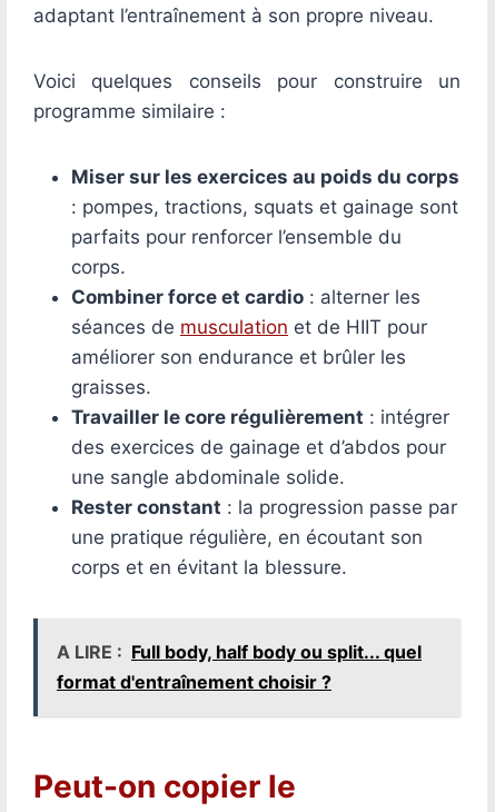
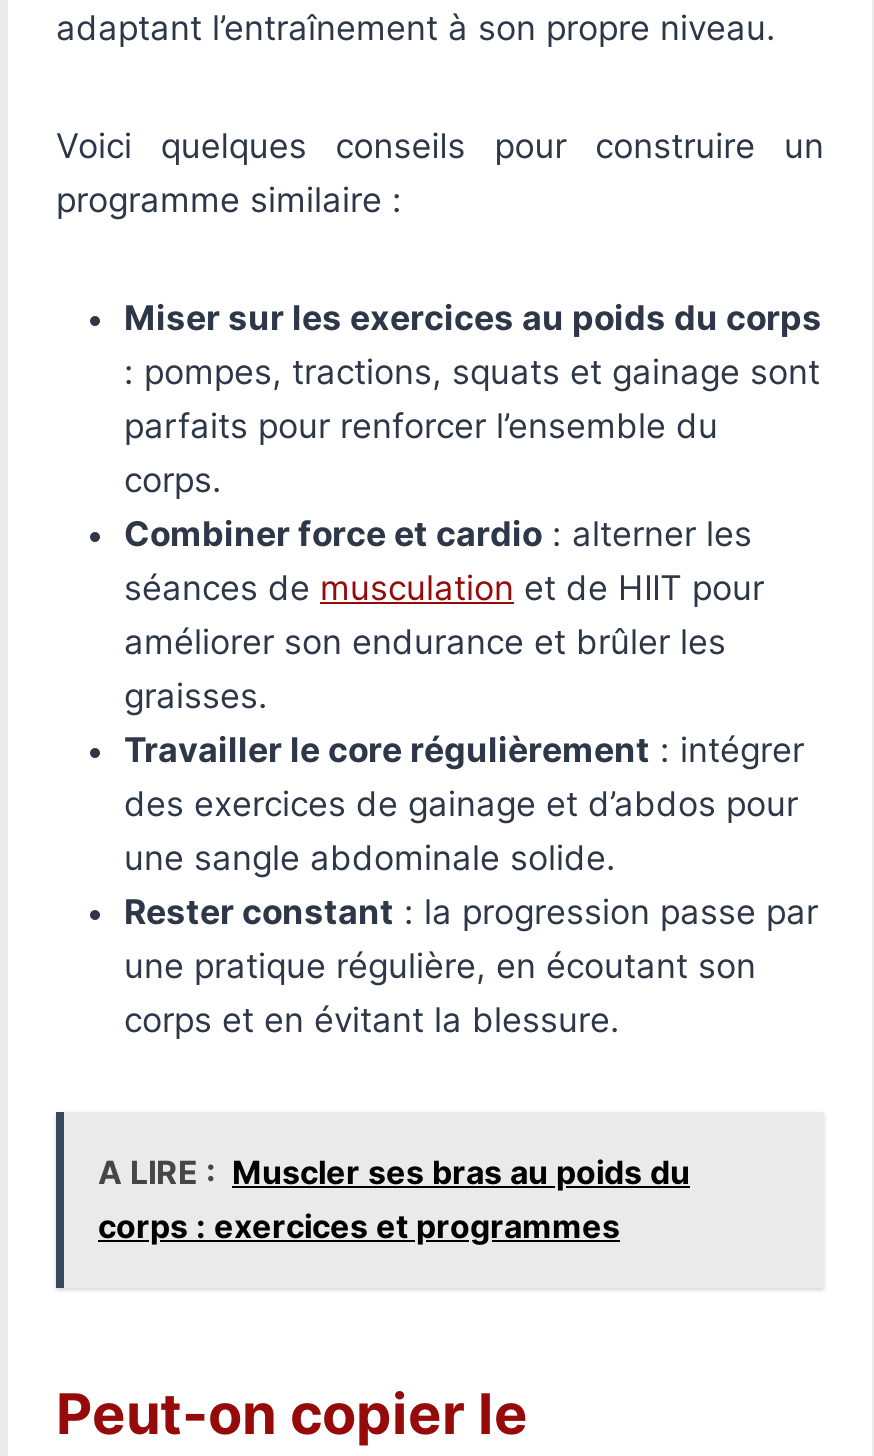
[57,640,422,692] A LIRE : Full body, half body ou split... quel | format d'entraînement choisir ? -> [98,1151,690,1245] A LIRE : Muscler ses bras au poids du | corps : exercices et programmes

